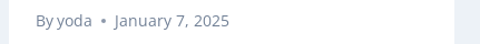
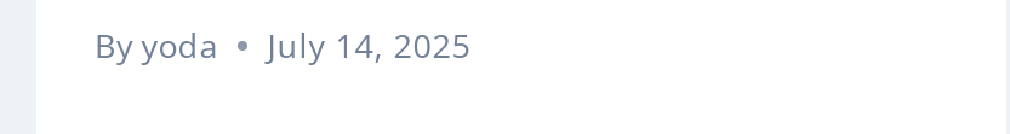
[36,10,230,31] By yoda January 7, 2025 -> [95,22,471,68] By yoda July 14, 2025

